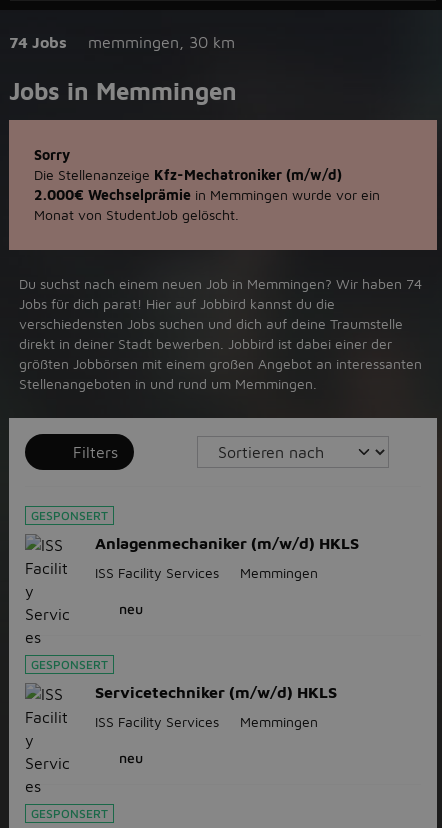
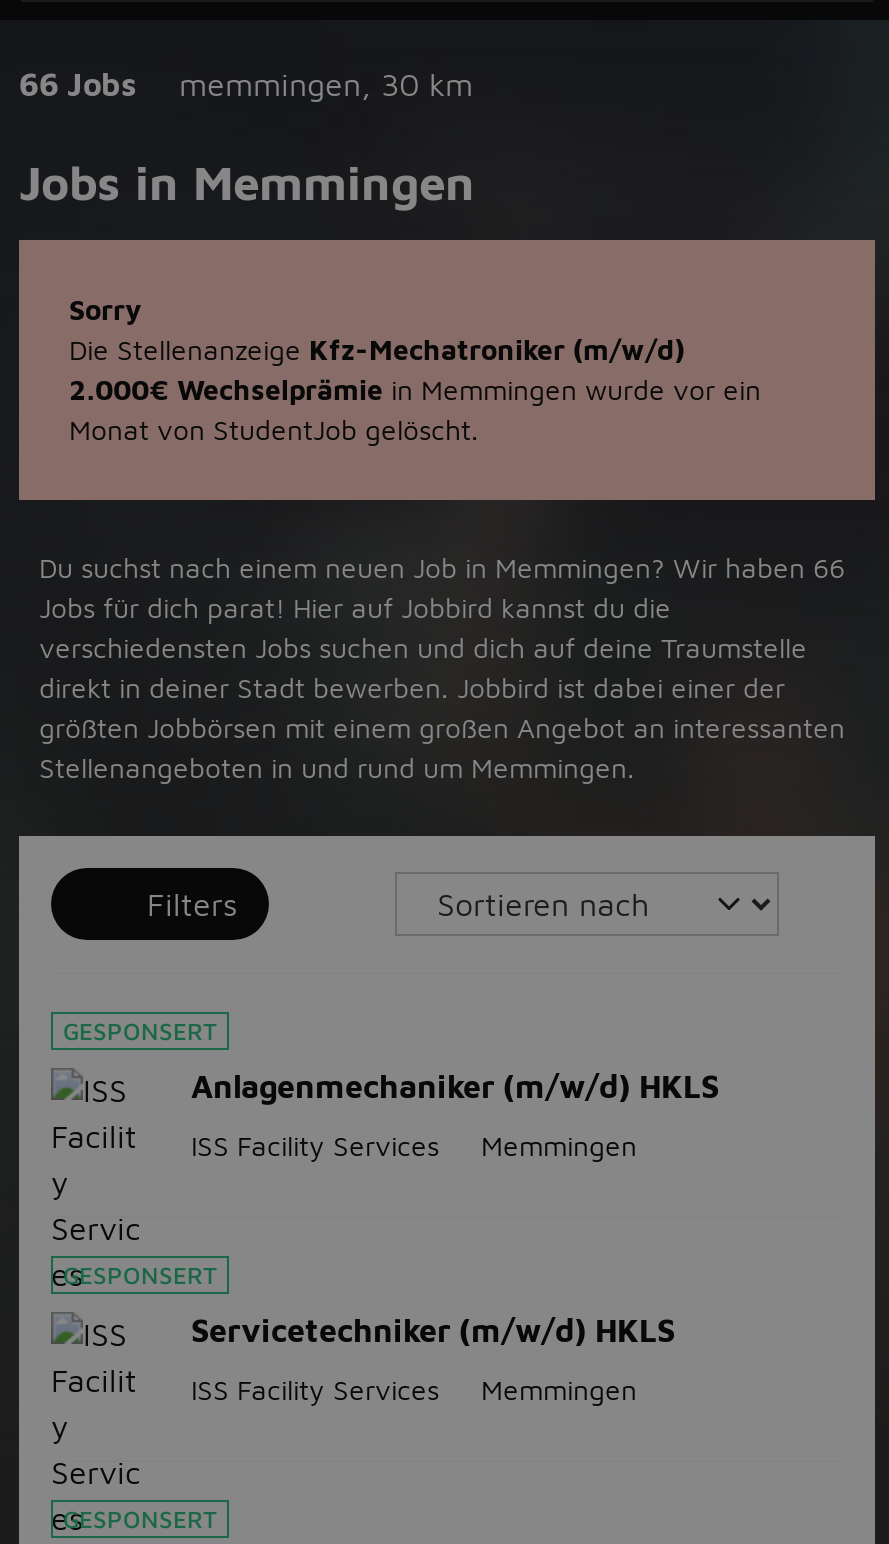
[9,33,235,51] 74 Jobs memmingen, 30 km -> [19,66,473,102] 66 Jobs memmingen, 30 km
[19,275,422,292] Du suchst nach einem neuen Job in Memmingen? Wir haben 74 -> [39,550,845,584] Du suchst nach einem neuen Job in Memmingen? Wir haben 66
[119,600,143,617] neu -> none
[119,749,143,766] neu -> none

